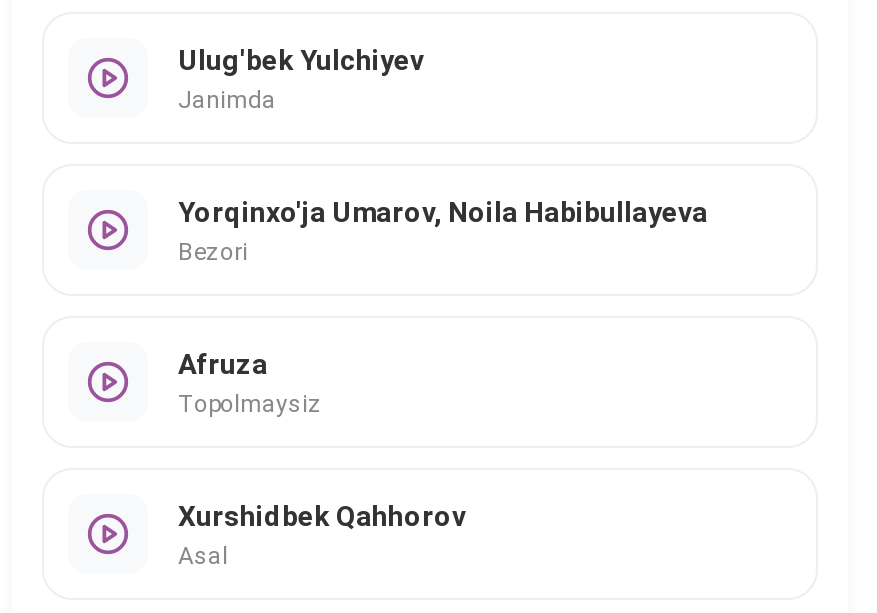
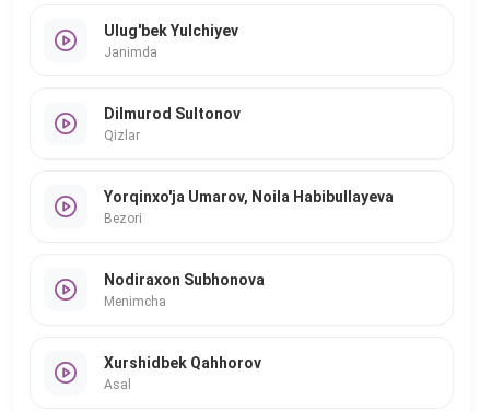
none -> [104,104,241,143] Dilmurod Sultonov | Qizlar
[178,347,322,417] Afruza | Topolmaysiz -> [104,270,265,309] Nodiraxon Subhonova | Menimcha

